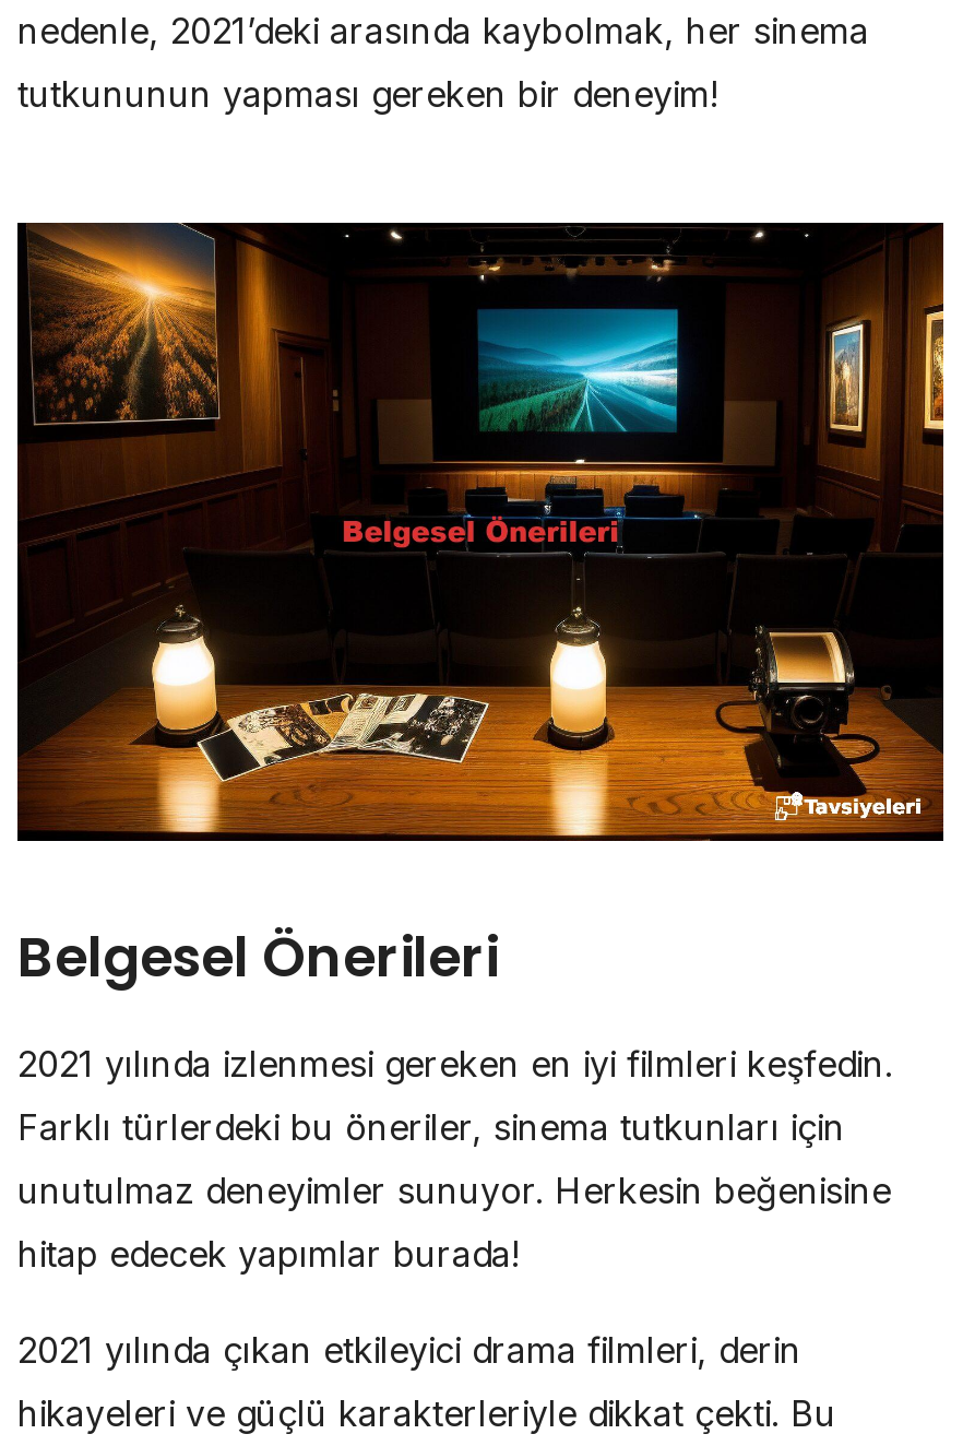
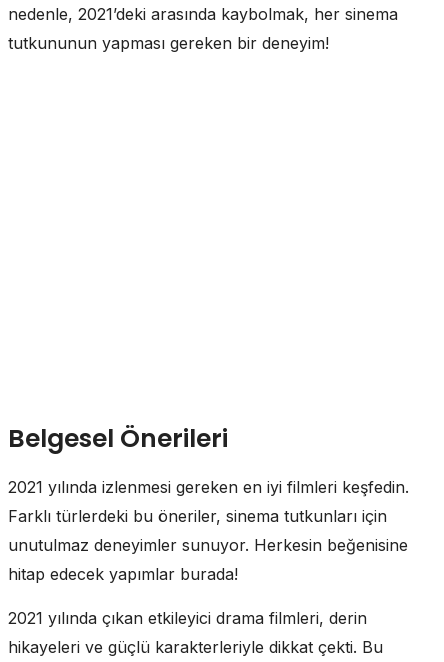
[15,221,946,843] [image] -> none

